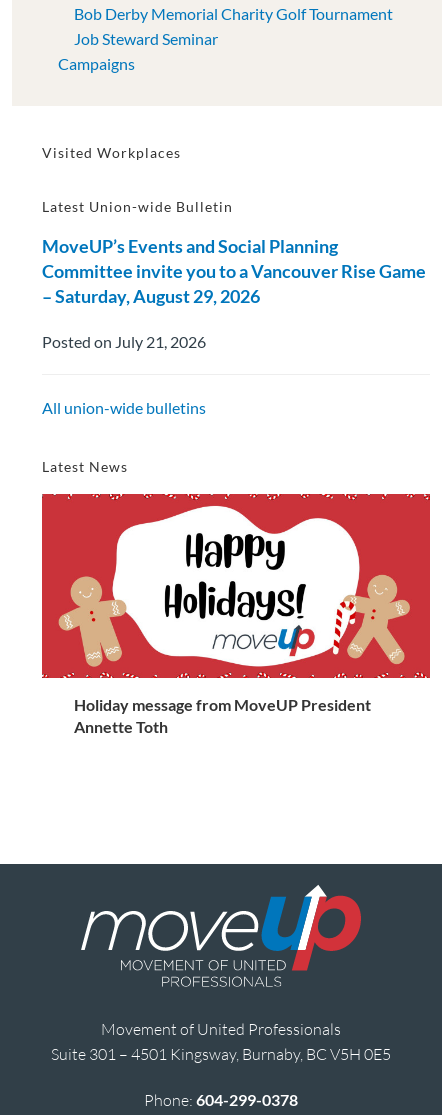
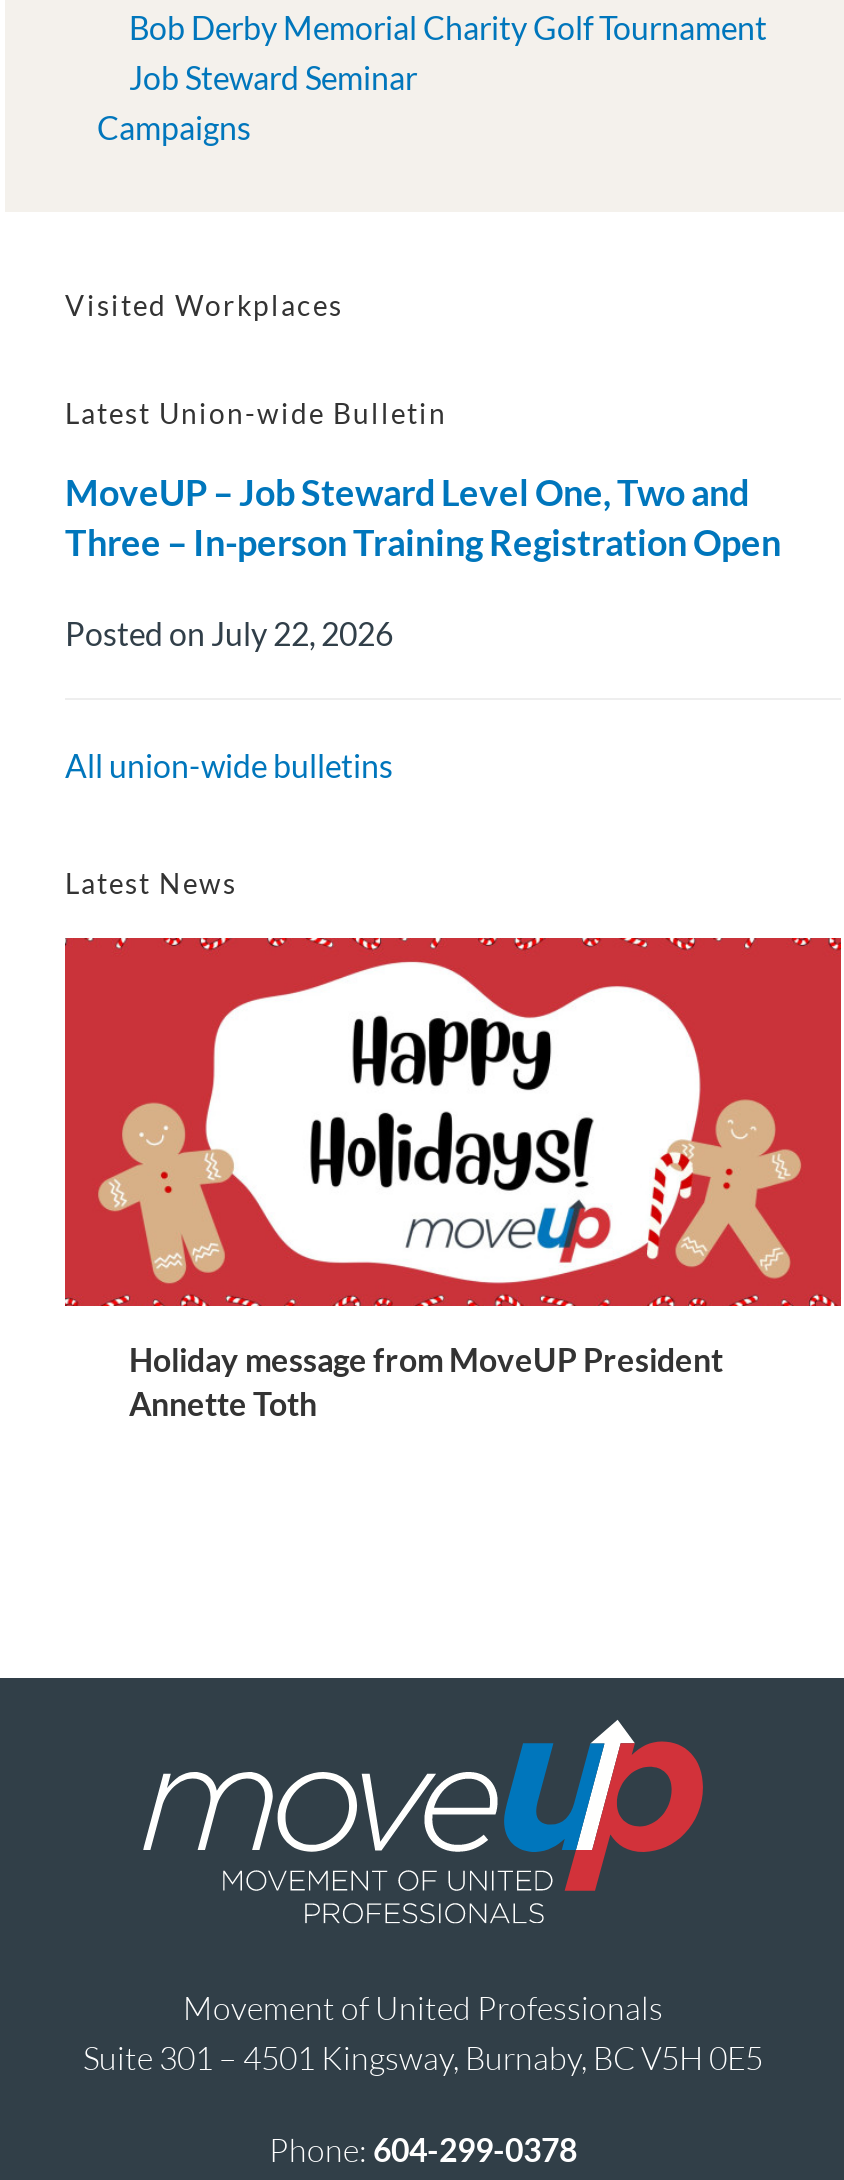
[42,235,426,307] MoveUP’s Events and Social Planning | Committee invite you to a Vancouver Rise Game | – Saturday, August 29, 2026 -> [65,470,781,564] MoveUP – Job Steward Level One, Two and | Three – In-person Training Registration Open
[42,332,206,351] Posted on July 21, 2026 -> [65,614,393,652] Posted on July 22, 2026

